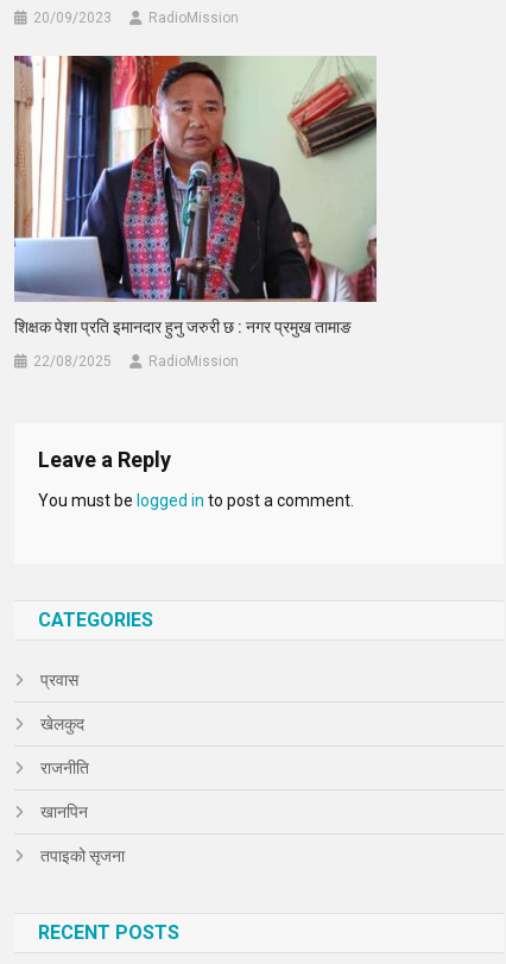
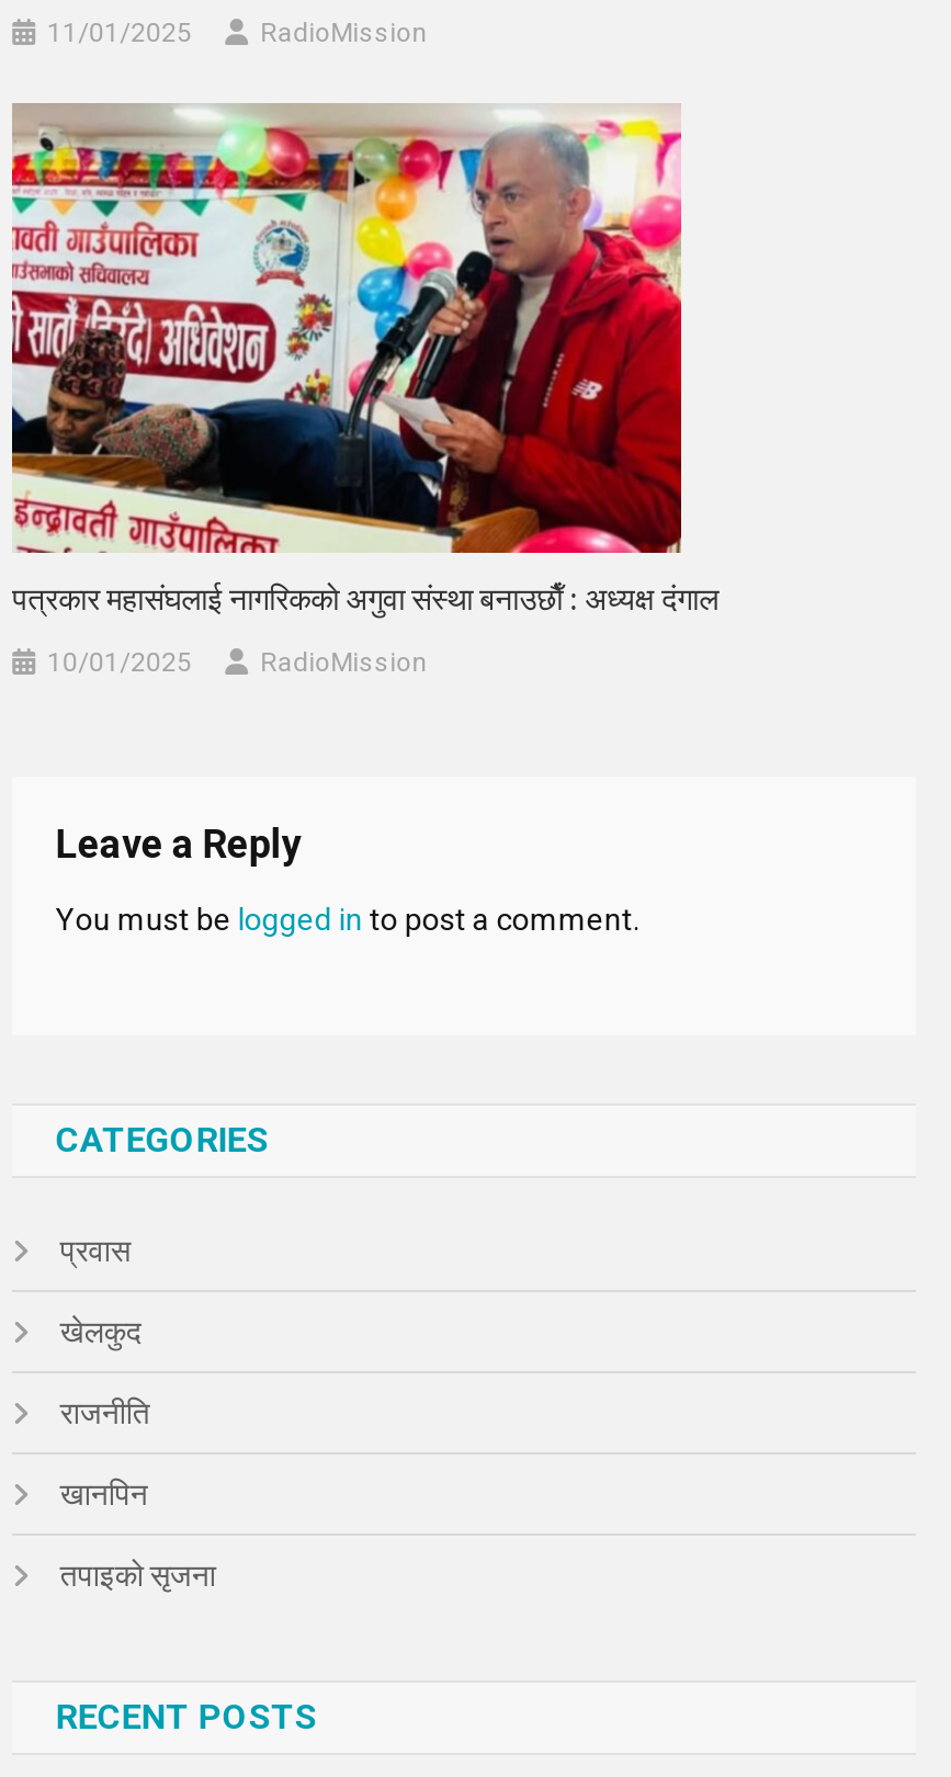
[33,10,112,26] 20/09/2023 -> [47,16,192,47] 11/01/2025
[13,55,378,336] [image] | शिक्षक पेशा प्रति इमानदार हुनु जरुरी छ : नगर प्रमुख तामाङ -> [10,102,719,617] [image] | पत्रकार महासंघलाई नागरिककाे अगुवा संस्था बनाउछाैँ : अध्यक्ष दंगाल
[33,353,112,370] 22/08/2025 -> [47,648,192,679] 10/01/2025

